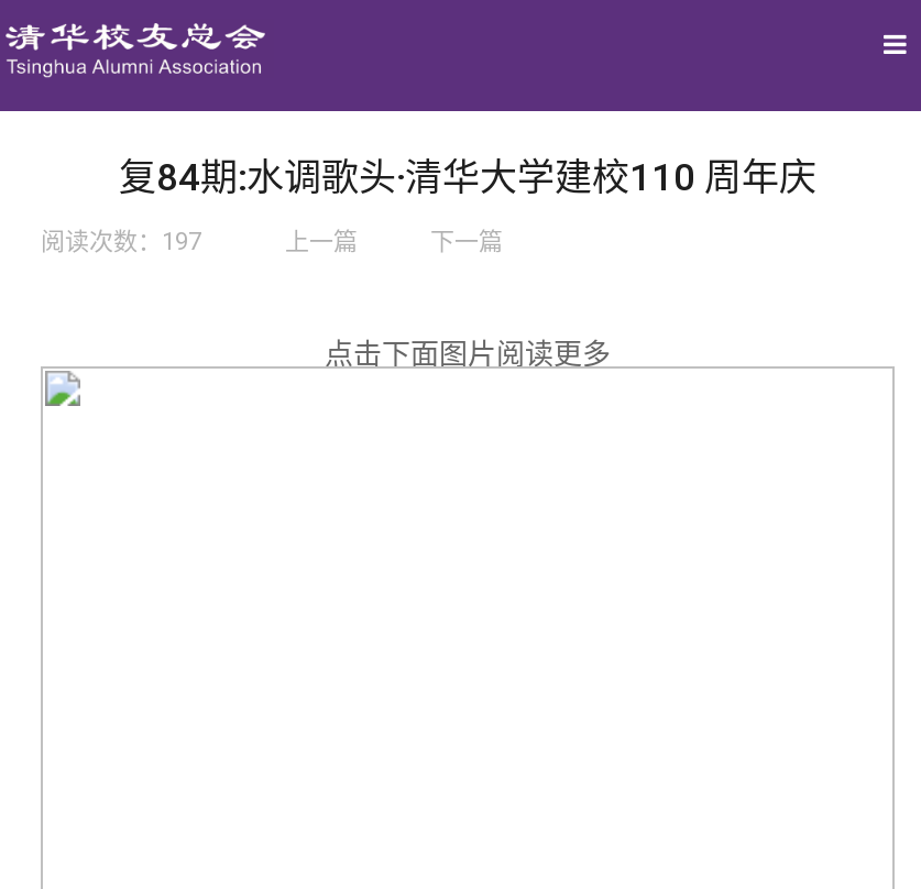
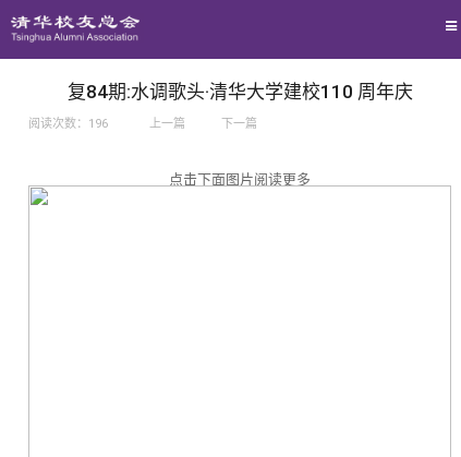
[41,228,201,256] 阅读次数：197 -> [28,117,108,131] 阅读次数：196

